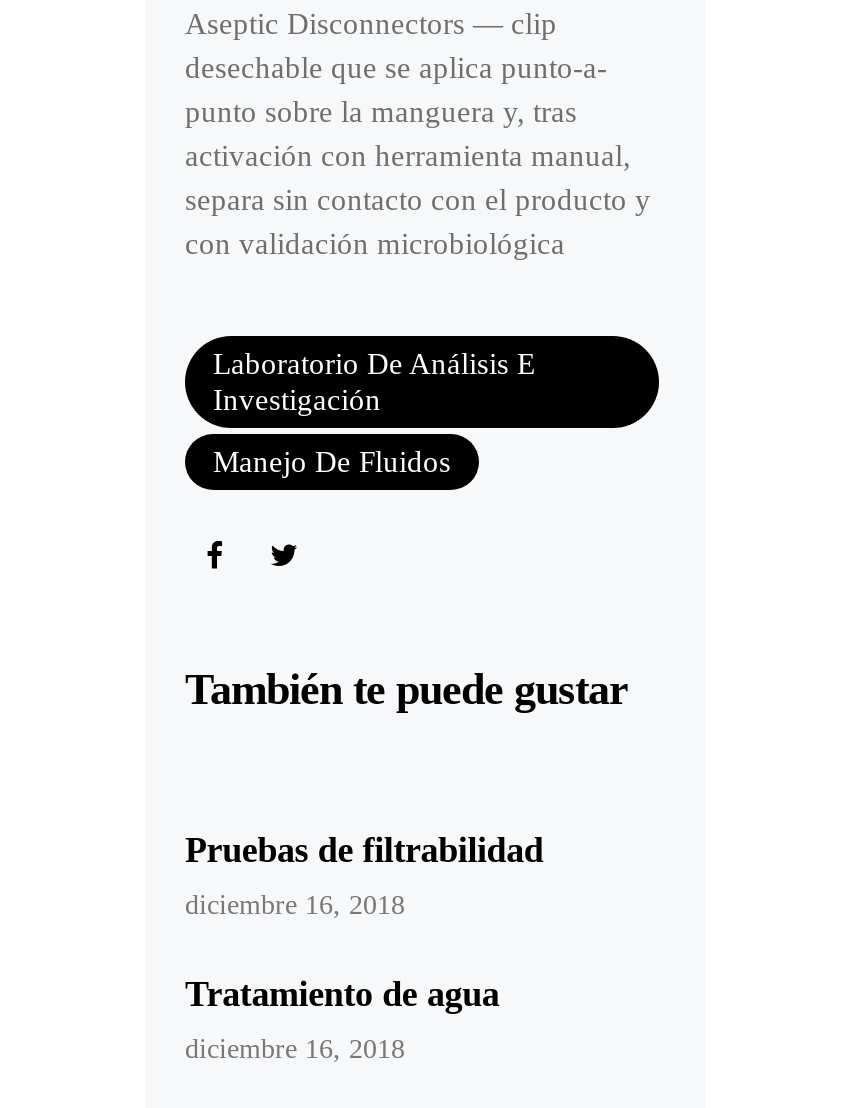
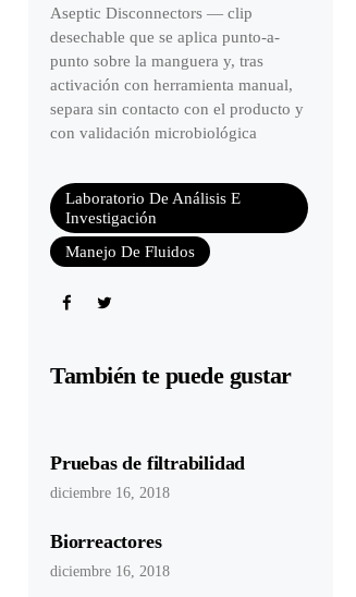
[185,974,499,1014] Tratamiento de agua -> [50,531,162,552] Biorreactores

